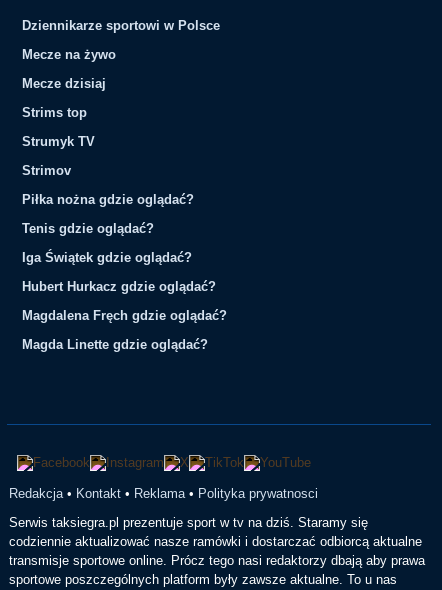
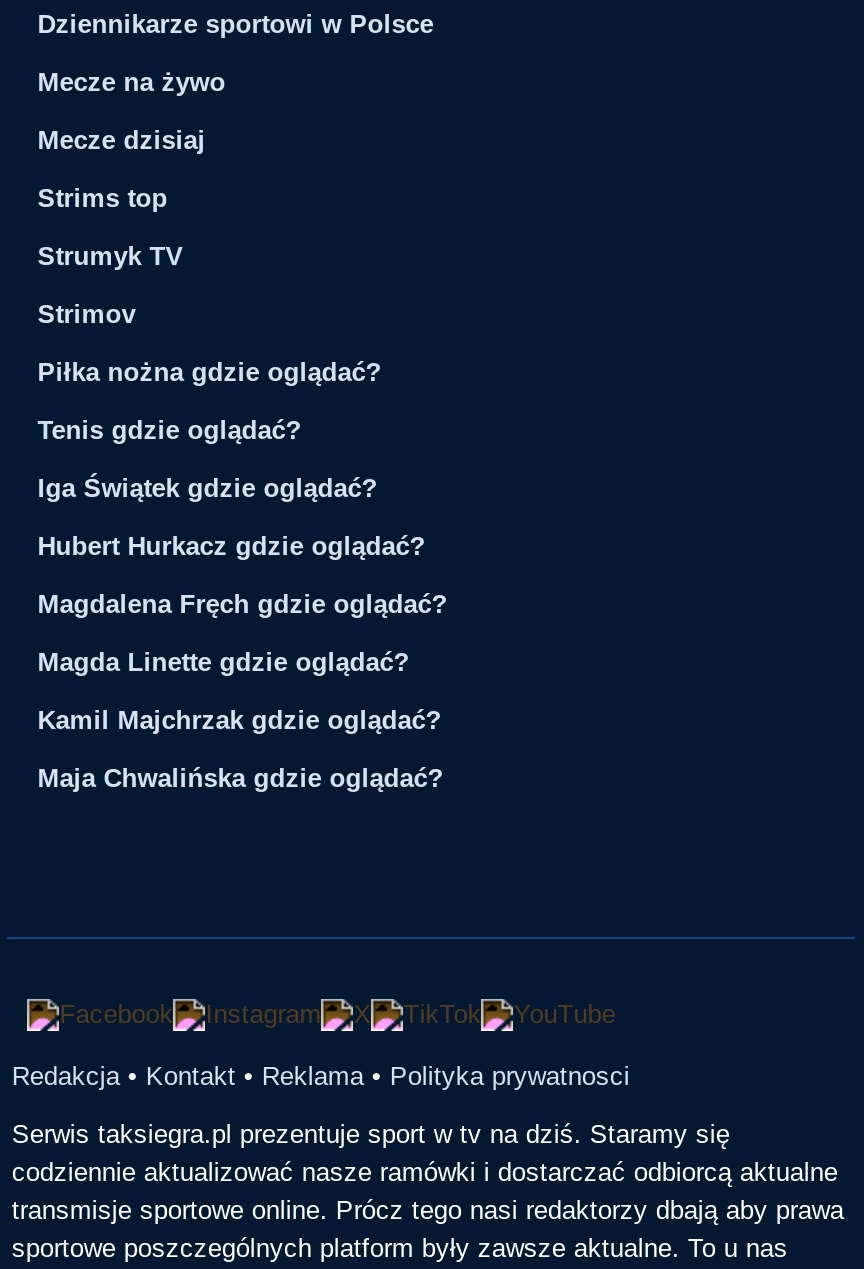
none -> [37,705,443,793] Kamil Majchrzak gdzie oglądać? | Maja Chwalińska gdzie oglądać?

